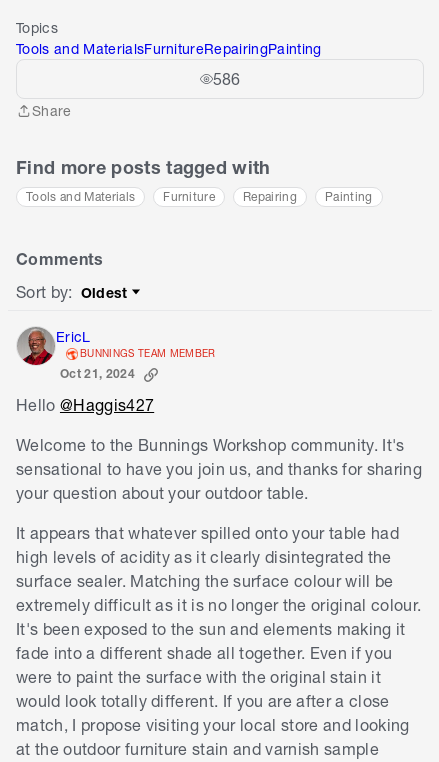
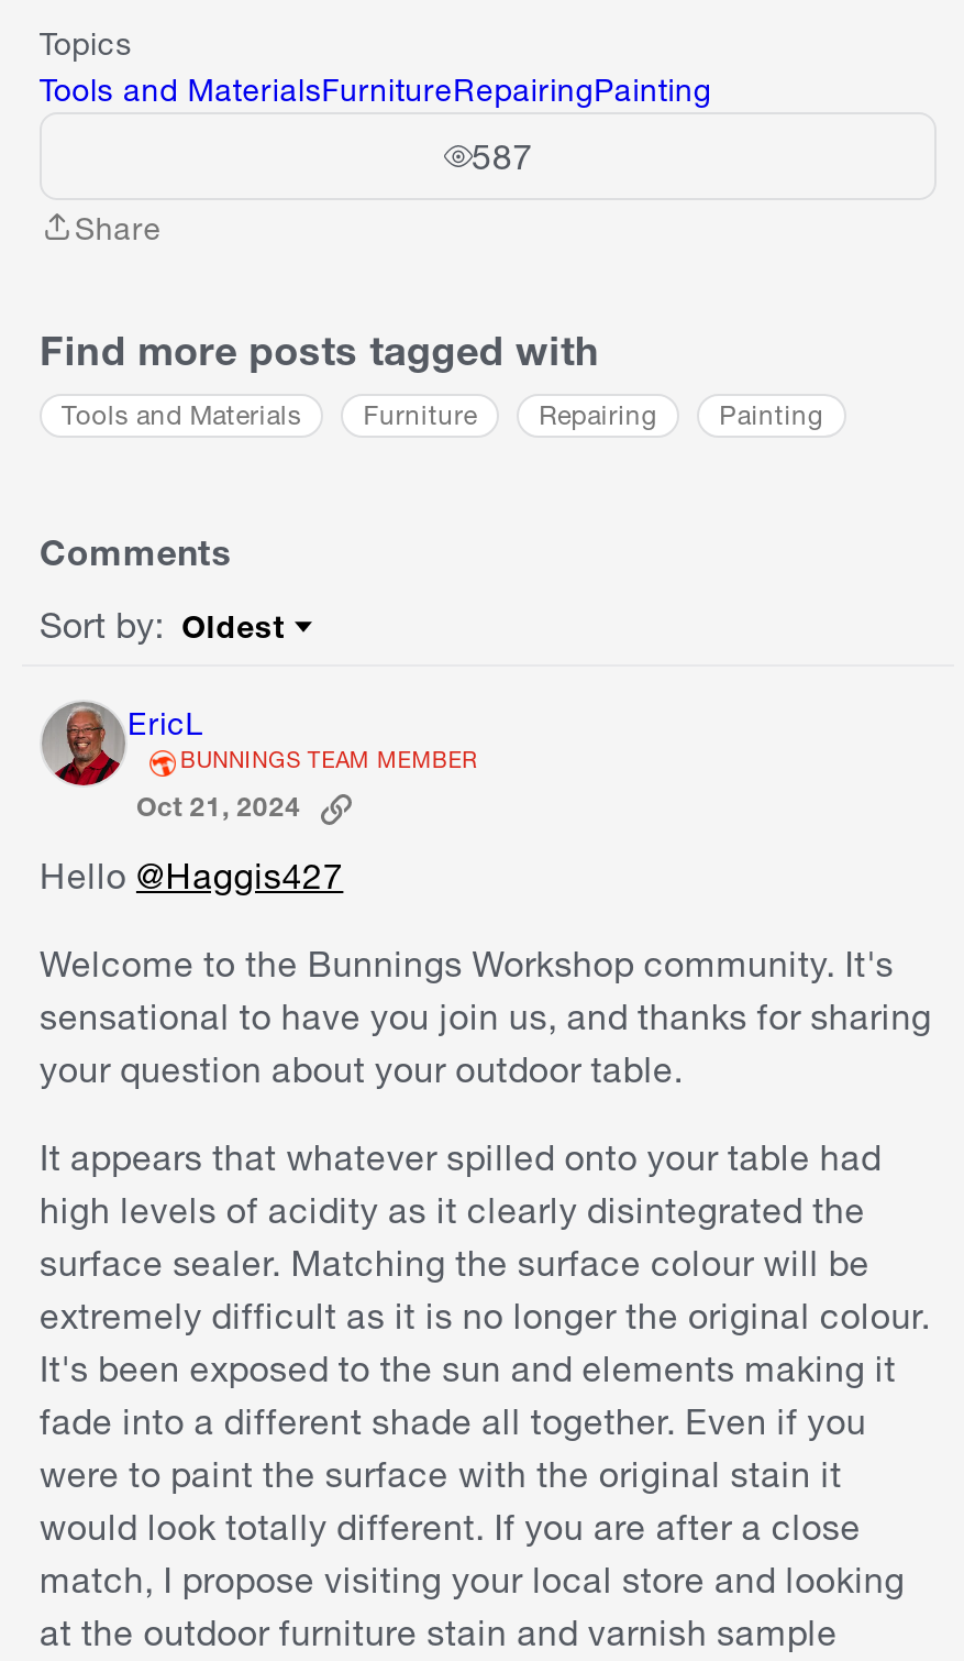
[212,68,240,87] 586 -> [472,135,533,177] 587

